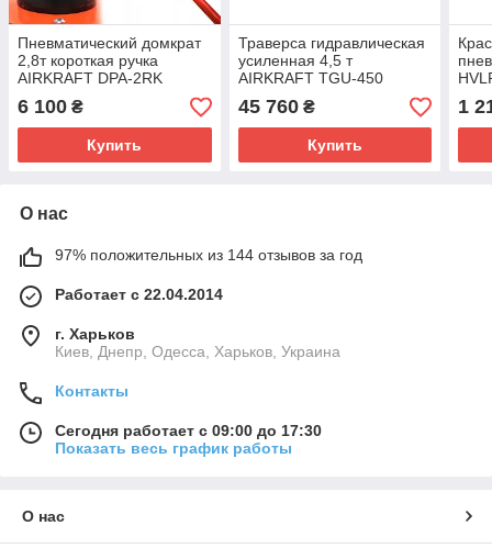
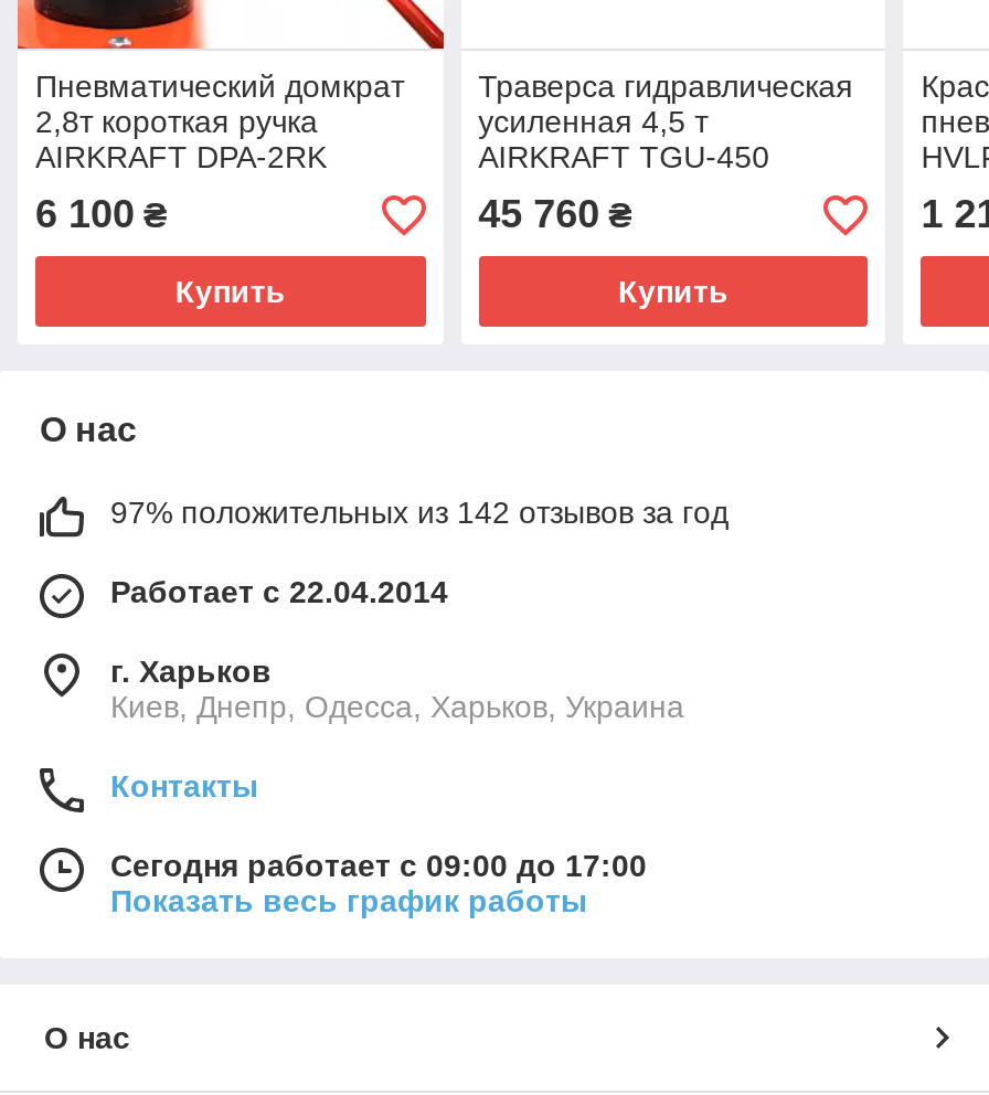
[55,246,362,264] 97% положительных из 144 отзывов за год -> [110,495,729,531] 97% положительных из 142 отзывов за год
[55,422,322,440] Сегодня работает с 09:00 до 17:30 -> [110,849,647,884] Сегодня работает с 09:00 до 17:00

